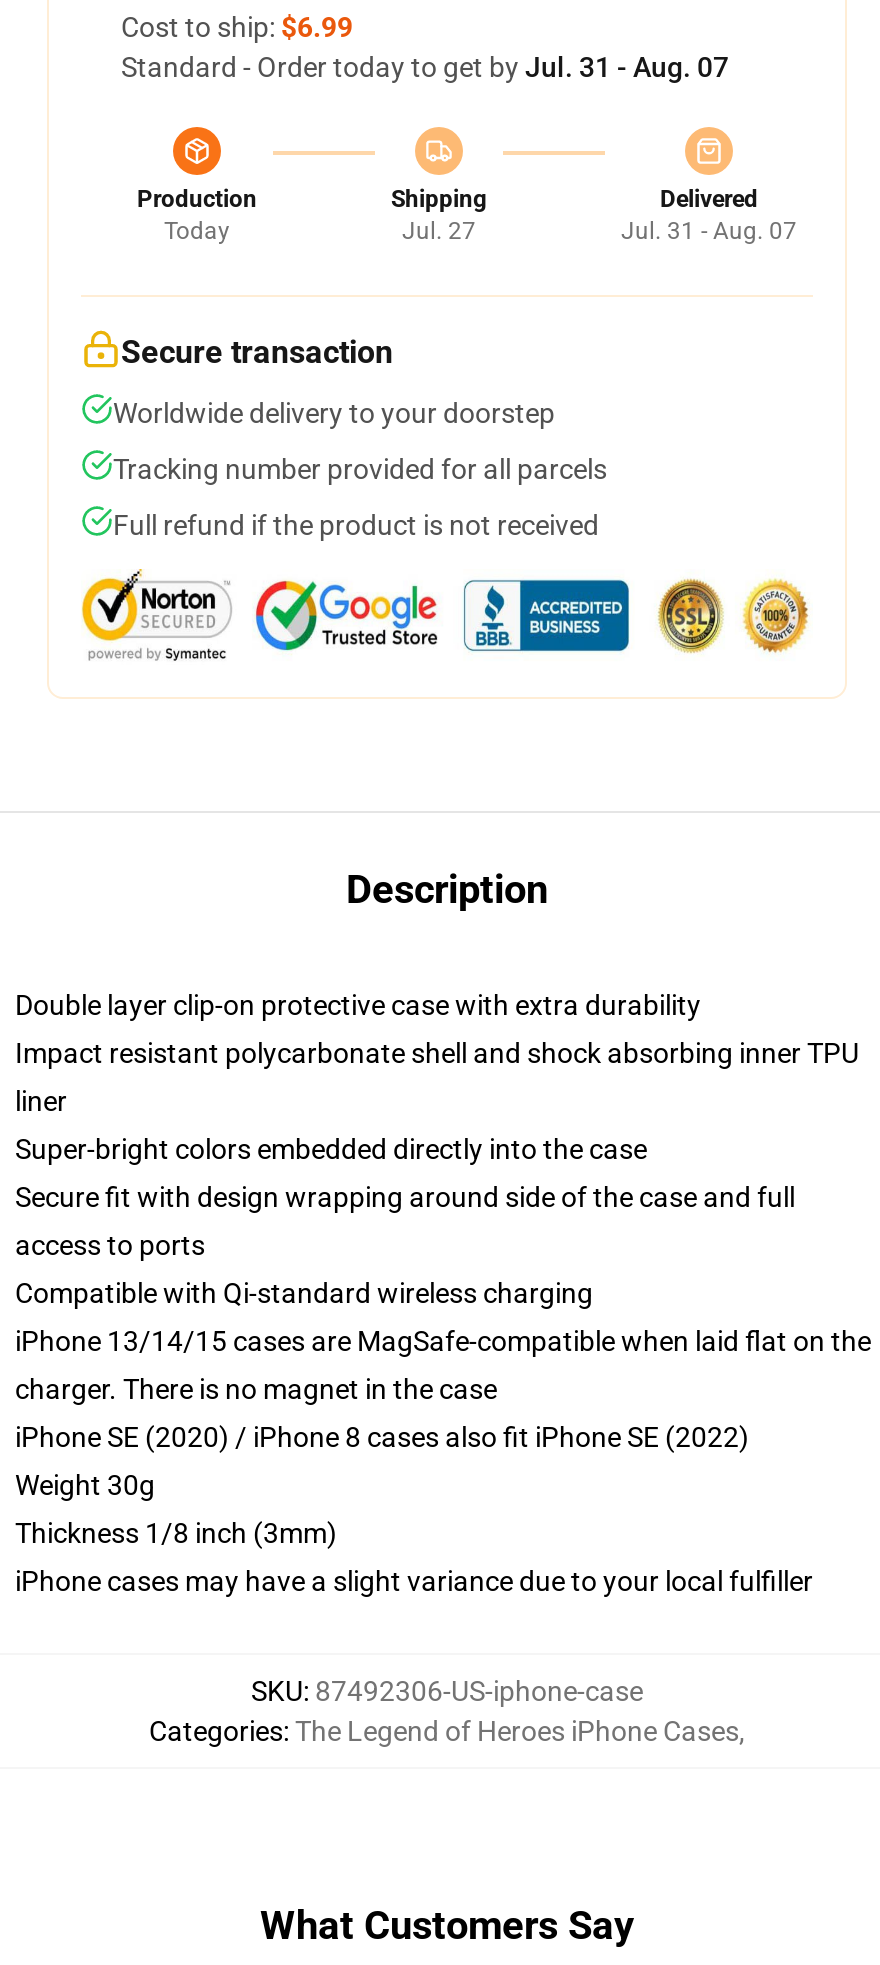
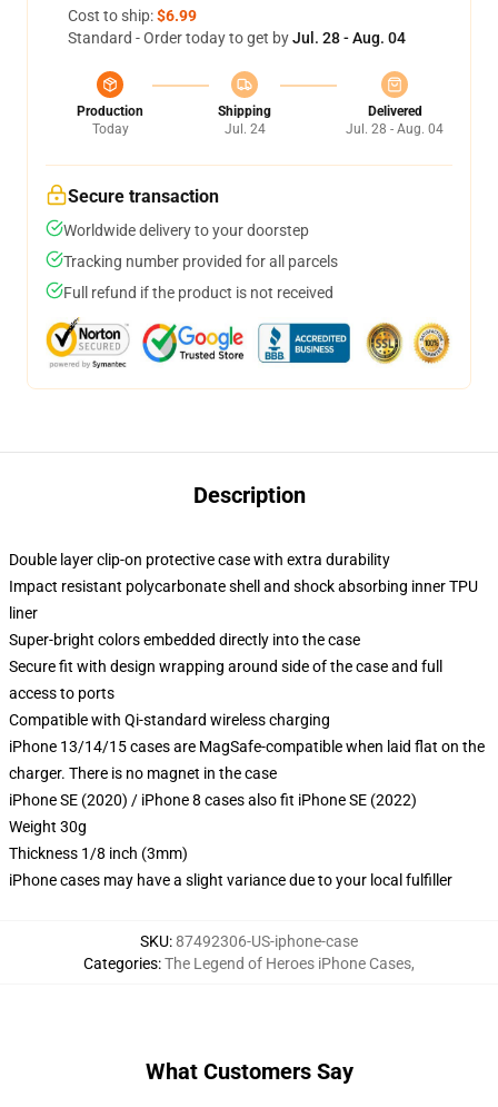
[121,51,729,83] Standard - Order today to get by Jul. 31 - Aug. 07 -> [68,29,406,47] Standard - Order today to get by Jul. 28 - Aug. 04
[402,217,476,245] Jul. 27 -> [224,121,265,137] Jul. 24
[621,217,797,245] Jul. 31 - Aug. 07 -> [346,121,444,137] Jul. 28 - Aug. 04

